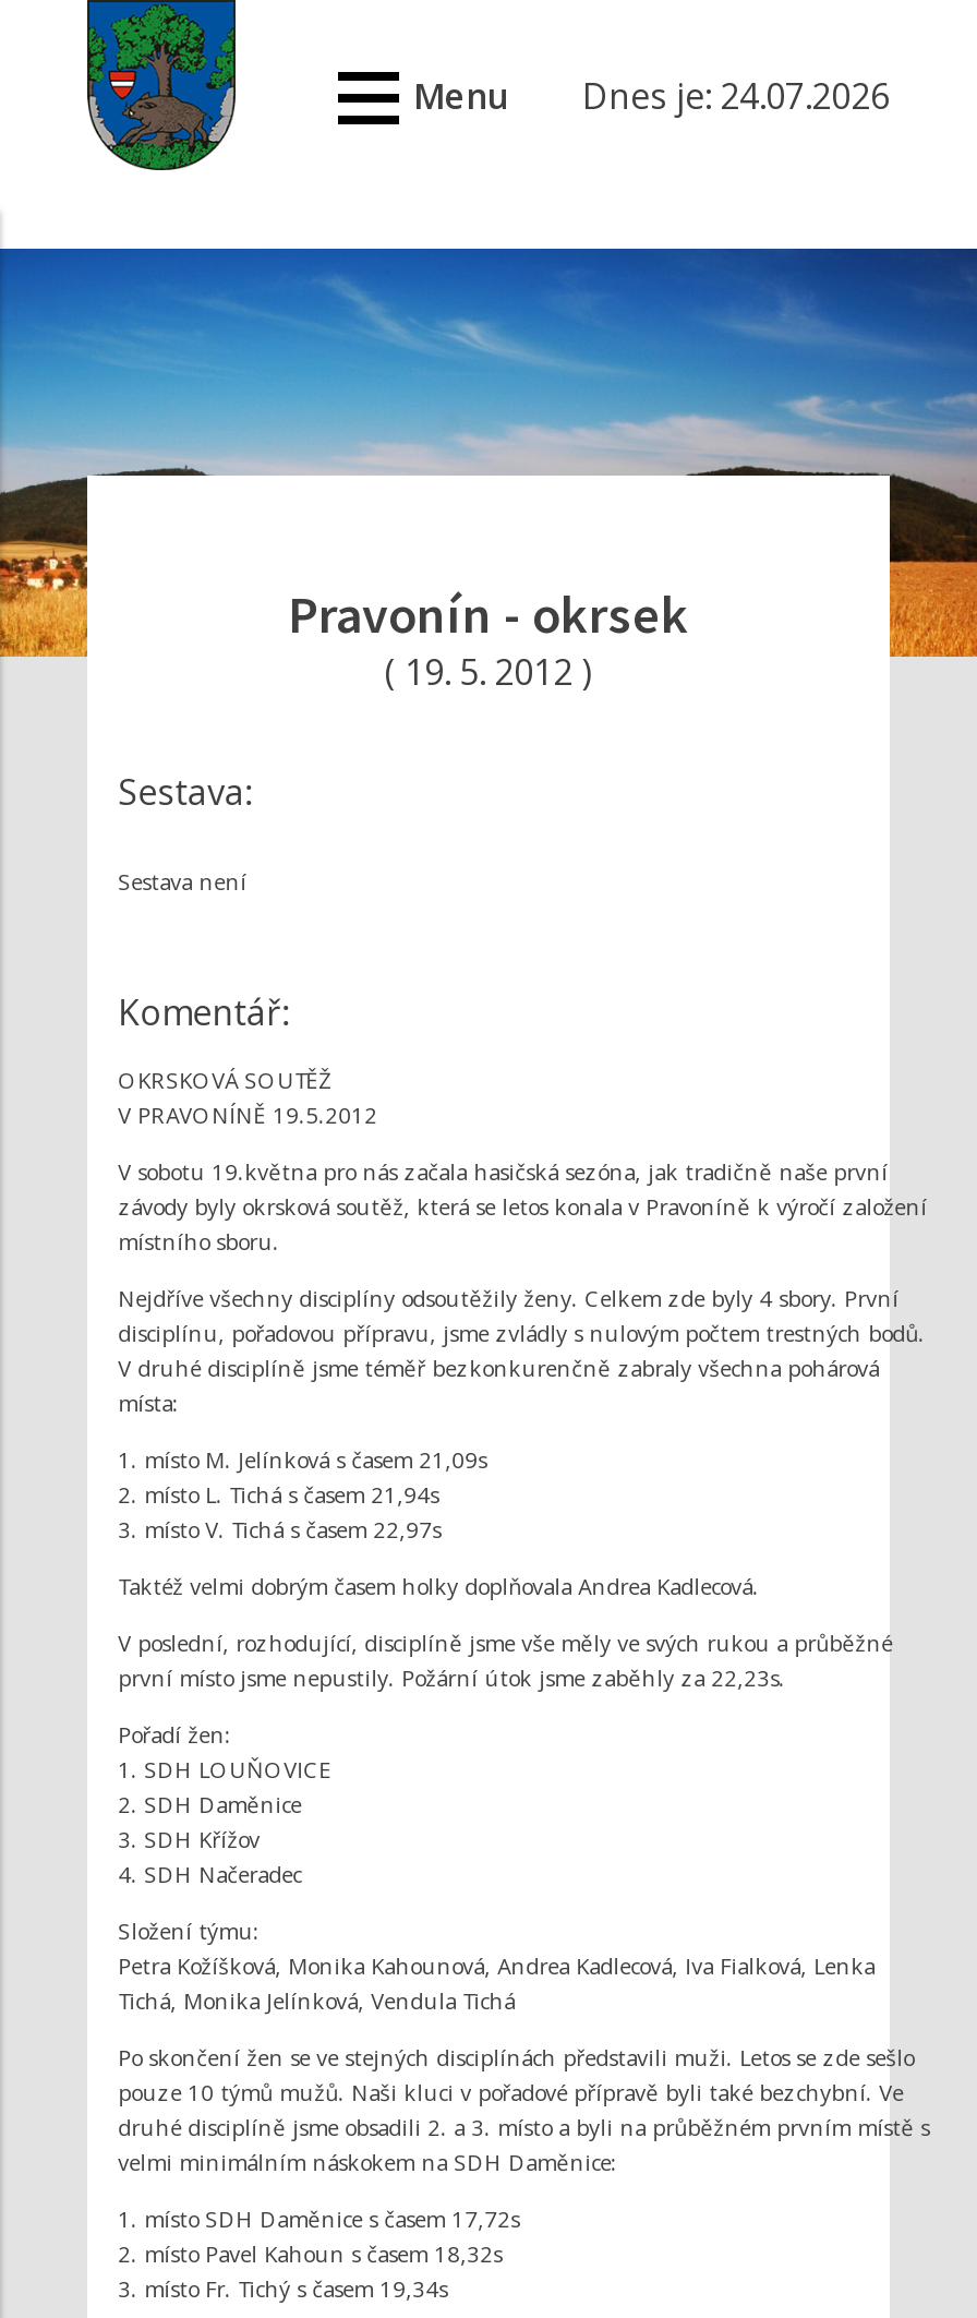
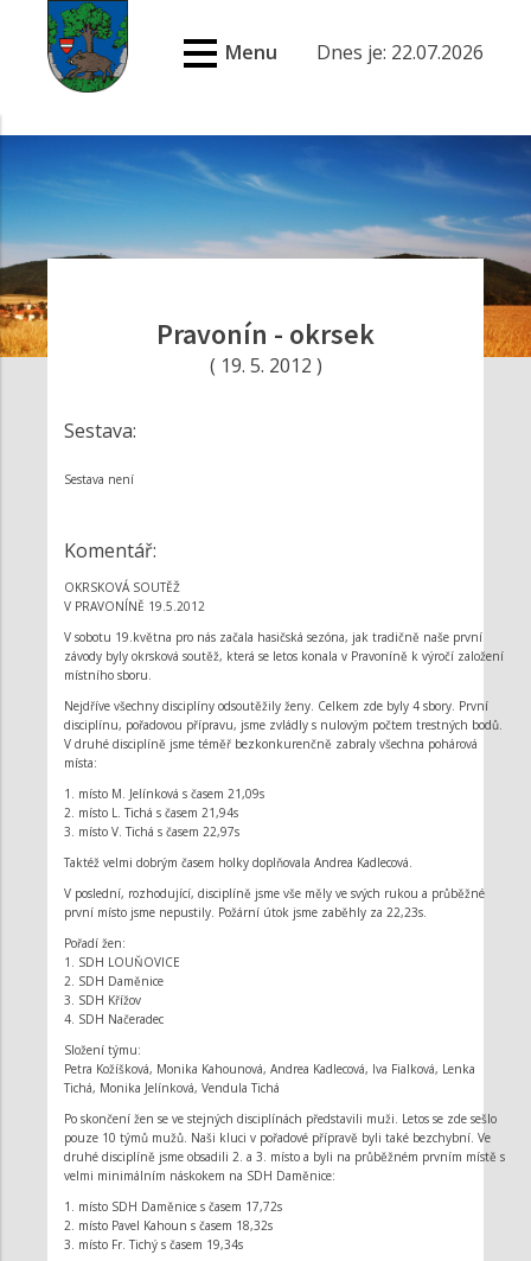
[413,72,890,120] Menu Dnes je: 24.07.2026 -> [225,39,484,65] Menu Dnes je: 22.07.2026

